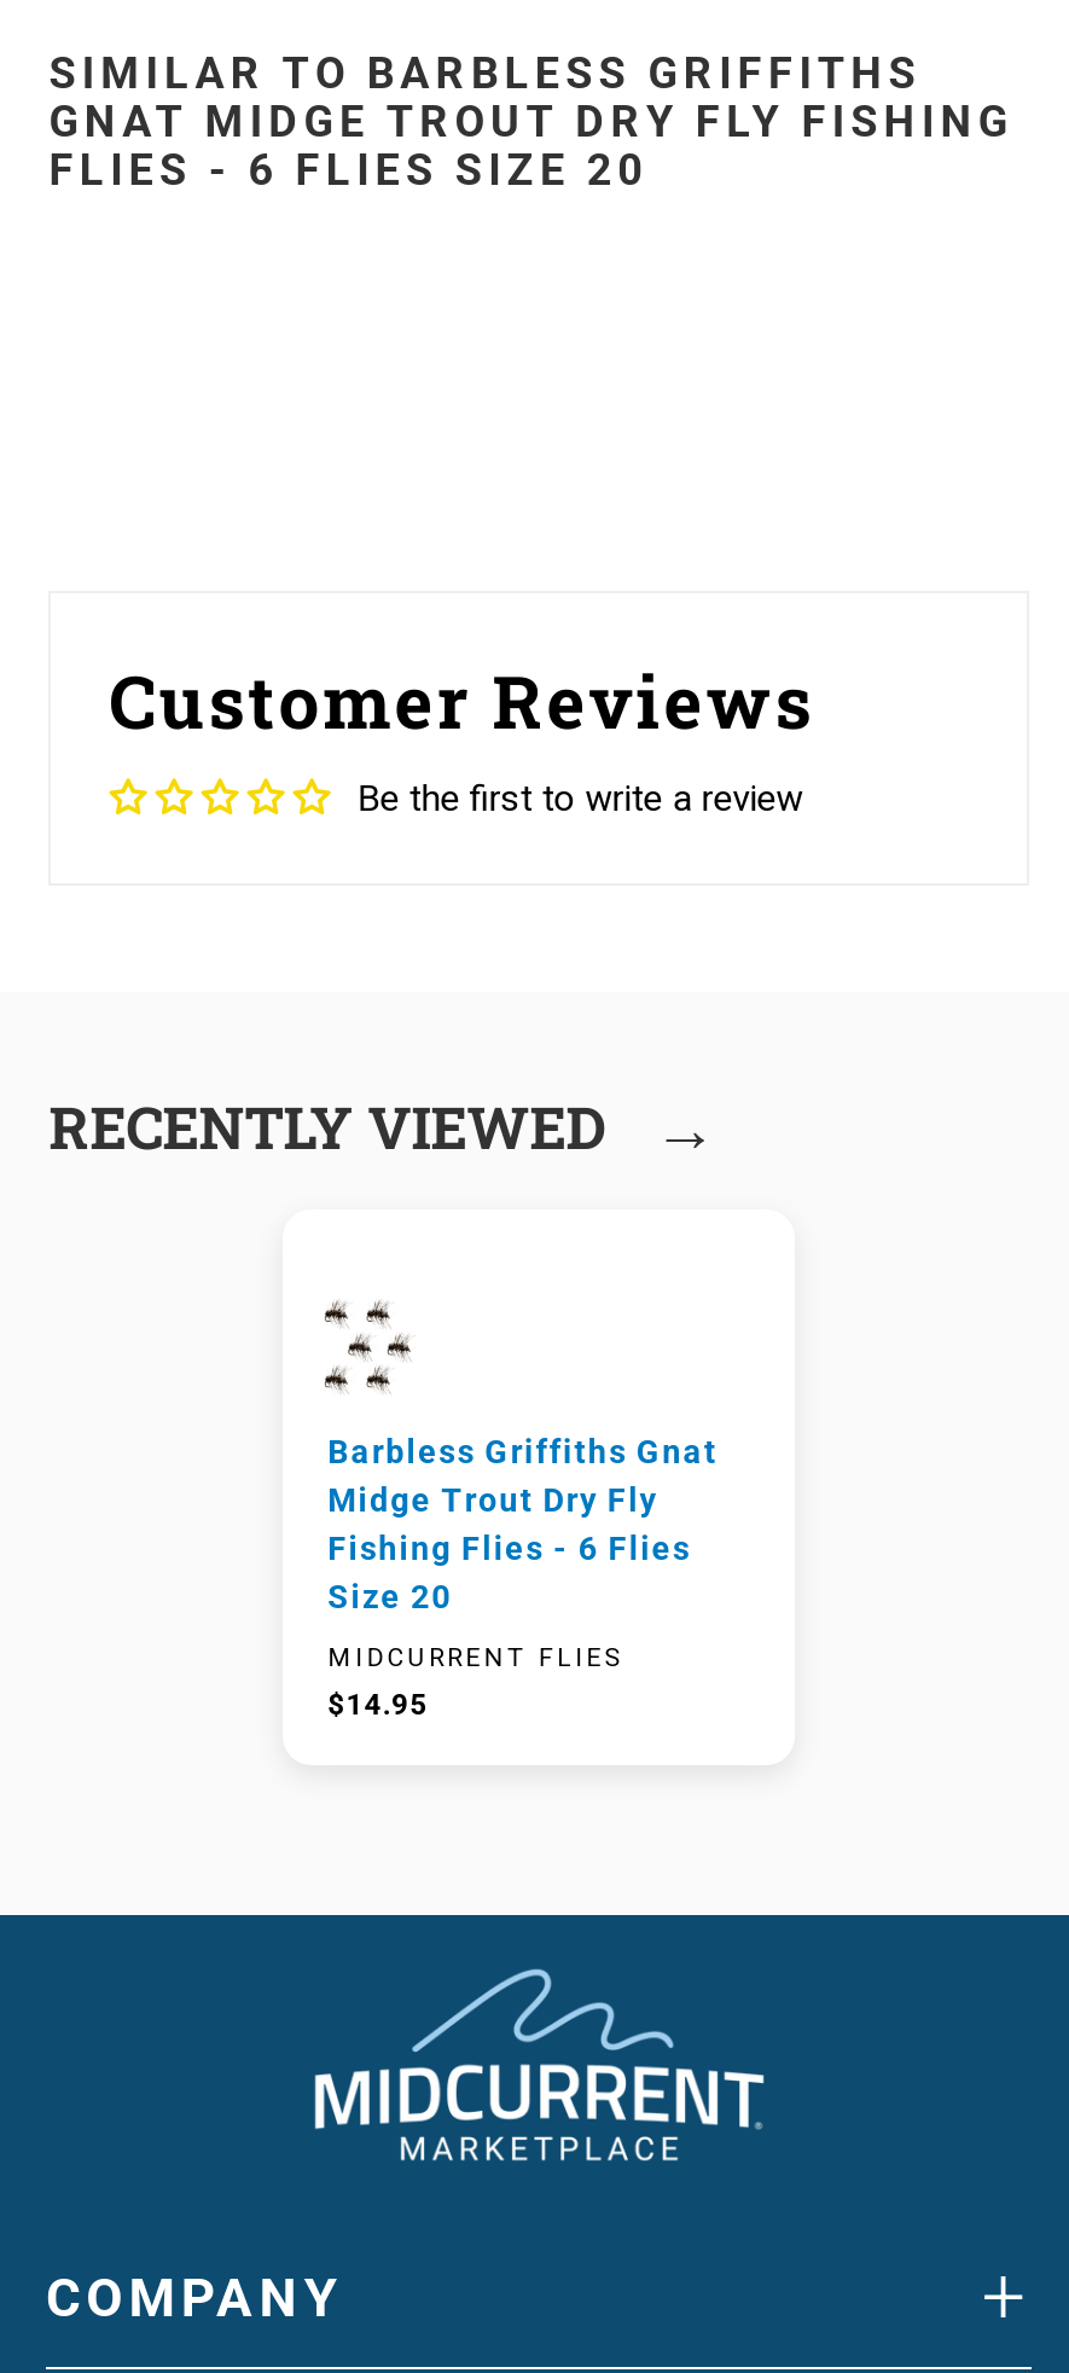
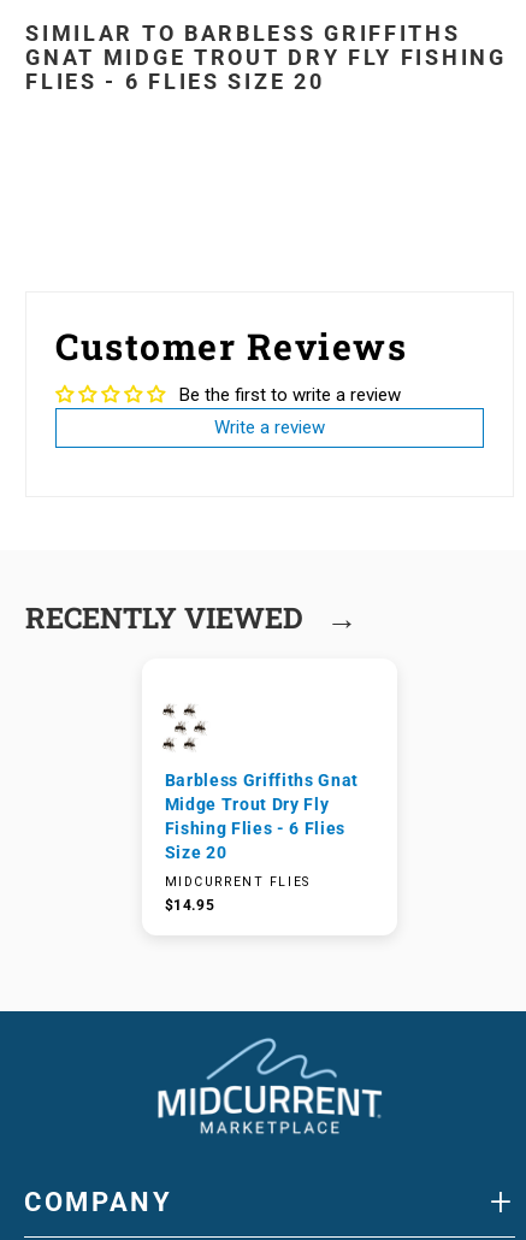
none -> [214,417,325,438] Write a review

